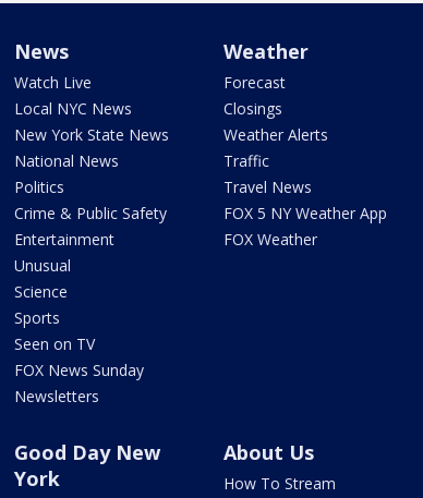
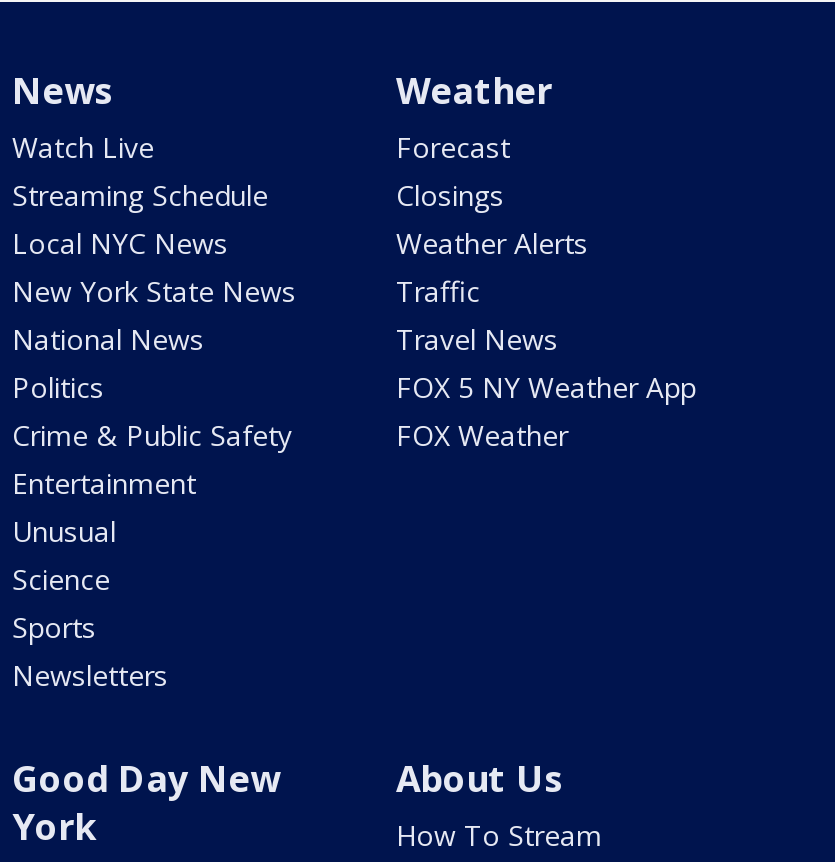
moved [14,98,169,328] -> [12,224,296,646]: Local NYC News | New York State News | National News | ... | Science | Sports
none -> [12,176,268,214] Streaming Schedule
[14,333,144,380] Seen on TV | FOX News Sunday -> none

